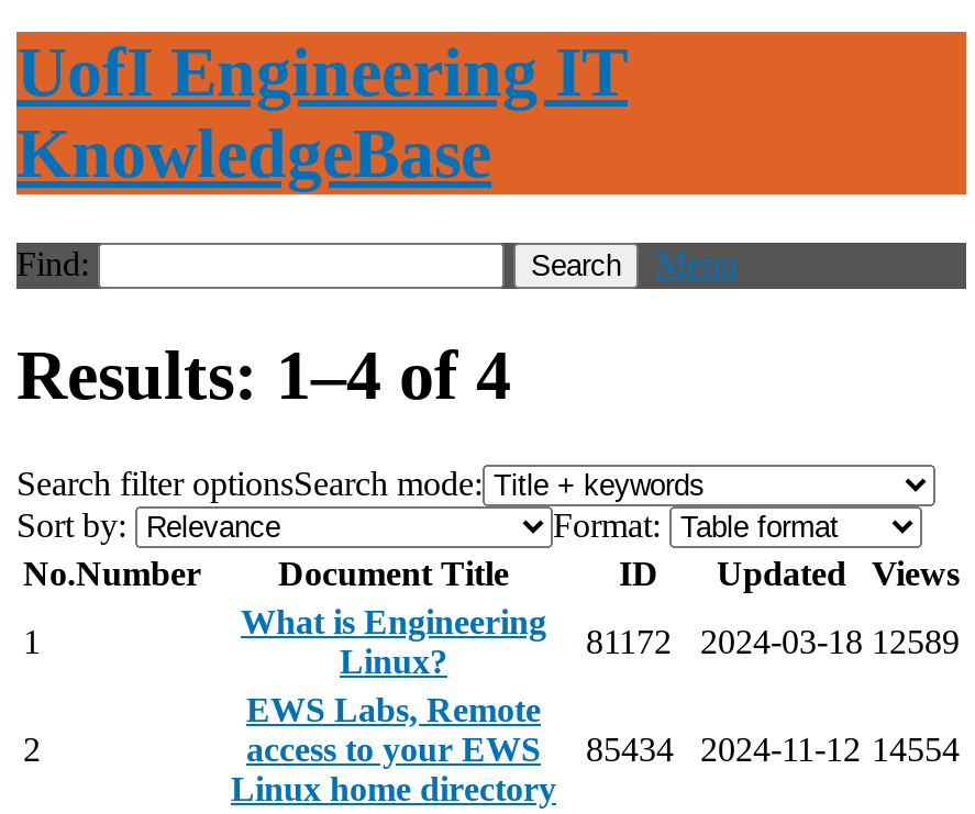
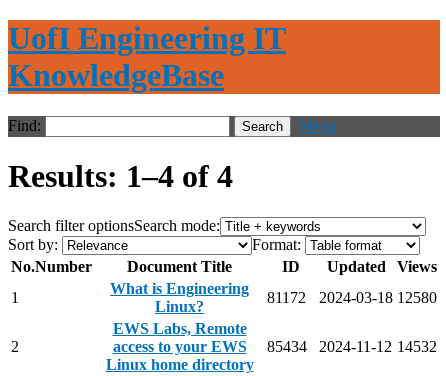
[586,622,960,660] 81172 2024-03-18 12589 -> [267,289,437,306] 81172 2024-03-18 12580
[246,730,960,767] access to your EWS 85434 2024-11-12 14554 -> [112,338,437,355] access to your EWS 85434 2024-11-12 14532

